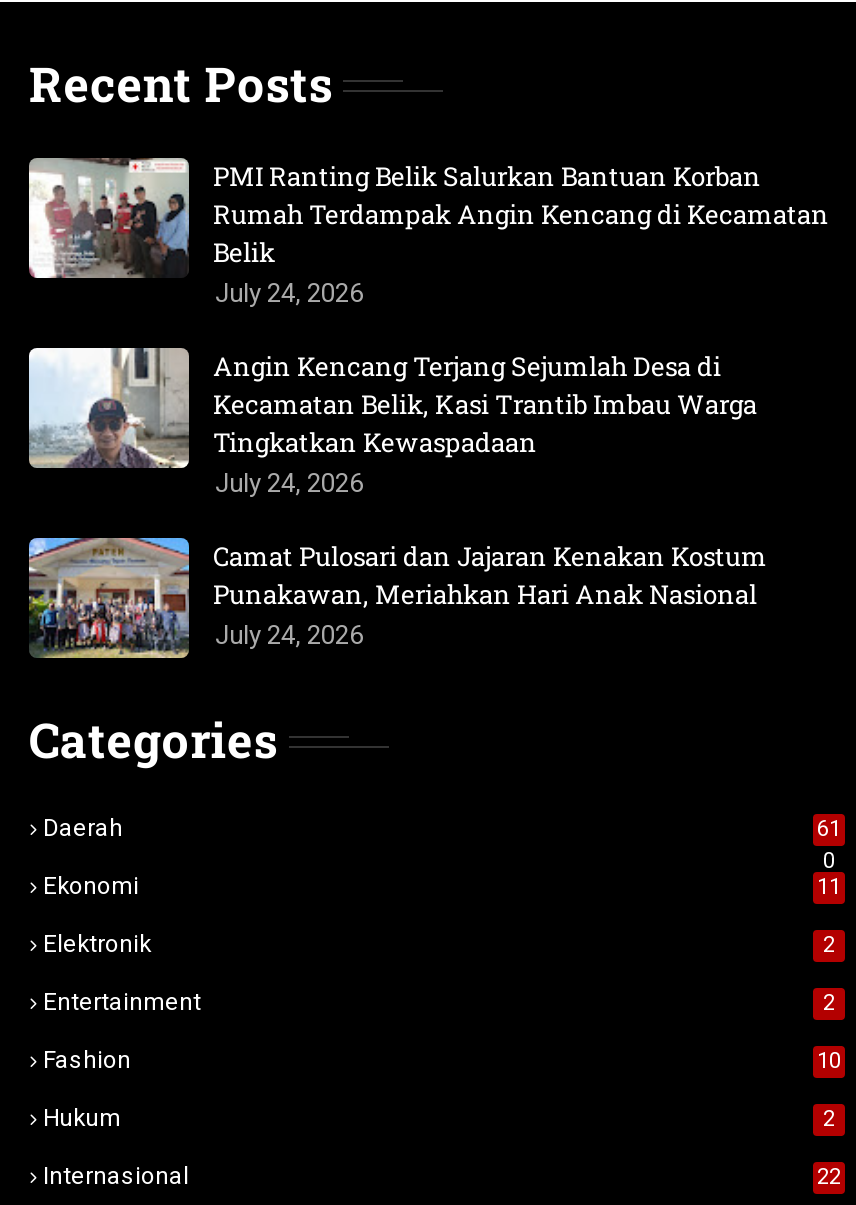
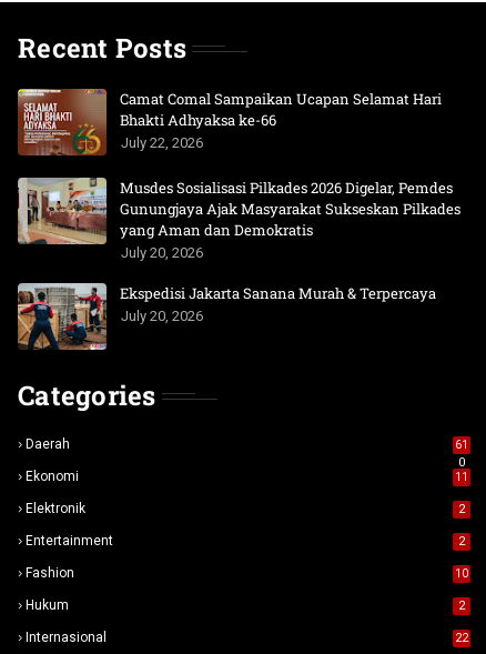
[27,156,829,308] [image] | PMI Ranting Belik Salurkan Bantuan Korban | Rumah Terdampak Angin Kencang di Kecamatan | Belik | July 24, 2026 -> [17,88,442,155] [image] | Camat Comal Sampaikan Ucapan Selamat Hari | Bhakti Adhyaksa ke-66 | July 22, 2026
[27,346,757,498] [image] | Angin Kencang Terjang Sejumlah Desa di | Kecamatan Belik, Kasi Trantib Imbau Warga | Tingkatkan Kewaspadaan | July 24, 2026 -> [17,177,460,261] [image] | Musdes Sosialisasi Pilkades 2026 Digelar, Pemdes | Gunungjaya Ajak Masyarakat Sukseskan Pilkades | yang Aman dan Demokratis | July 20, 2026
[29,536,767,660] [image] | Camat Pulosari dan Jajaran Kenakan Kostum | Punakawan, Meriahkan Hari Anak Nasional | July 24, 2026 -> [18,282,436,351] [image] | Ekspedisi Jakarta Sanana Murah & Terpercaya | July 20, 2026

